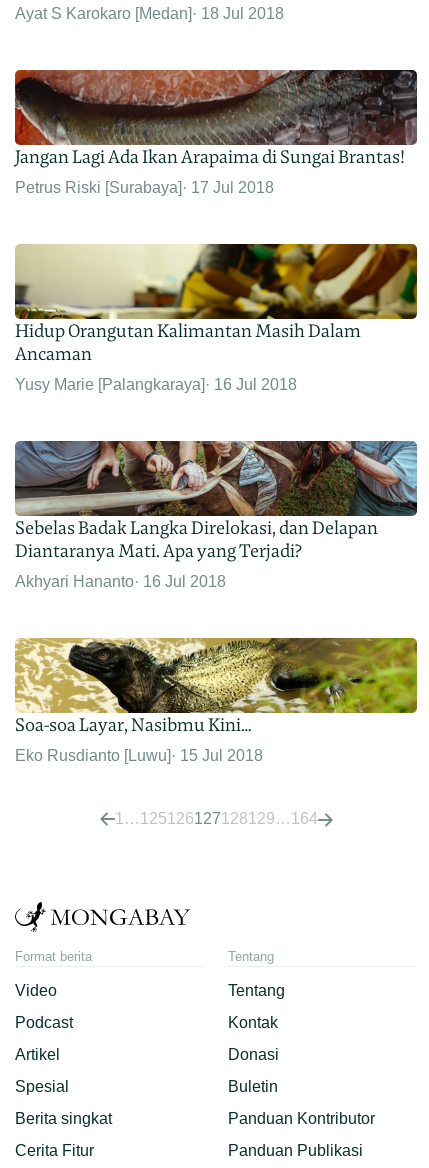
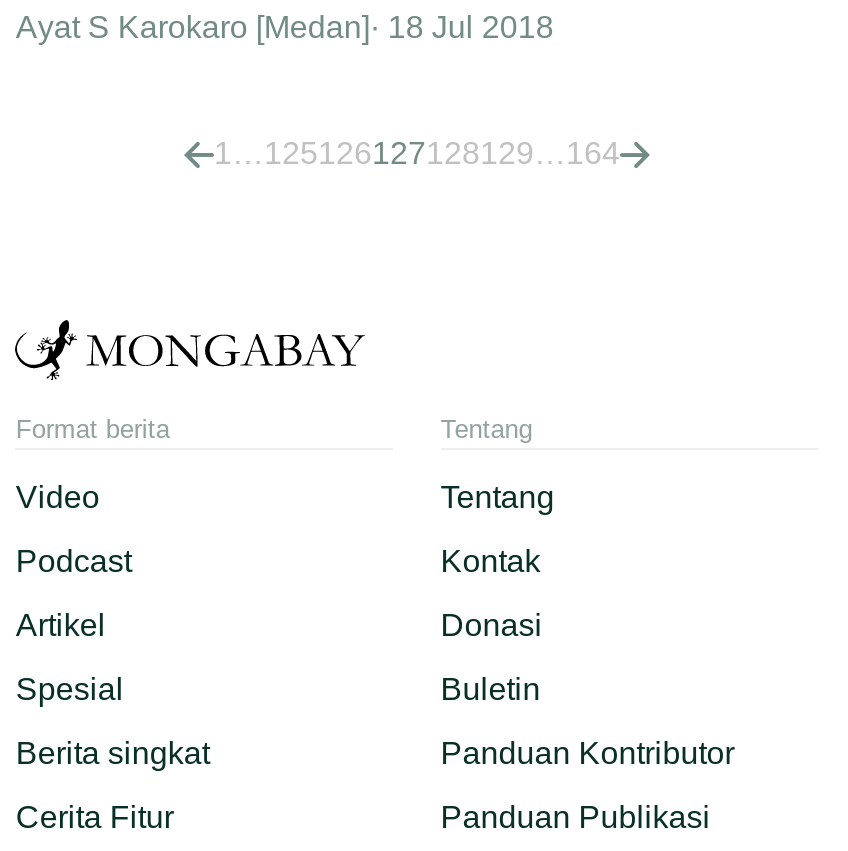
[14,69,418,196] [image] | Jangan Lagi Ada Ikan Arapaima di Sungai Brantas! | Petrus Riski [Surabaya] 17 Jul 2018 -> none
[14,243,418,393] [image] | Hidup Orangutan Kalimantan Masih Dalam | Ancaman | Yusy Marie [Palangkaraya] 16 Jul 2018 -> none
[14,440,418,590] [image] | Sebelas Badak Langka Direlokasi, dan Delapan | Diantaranya Mati. Apa yang Terjadi? | Akhyari Hananto 16 Jul 2018 -> none
[14,637,418,764] [image] | Soa-soa Layar, Nasibmu Kini… | Eko Rusdianto [Luwu] 15 Jul 2018 -> none

